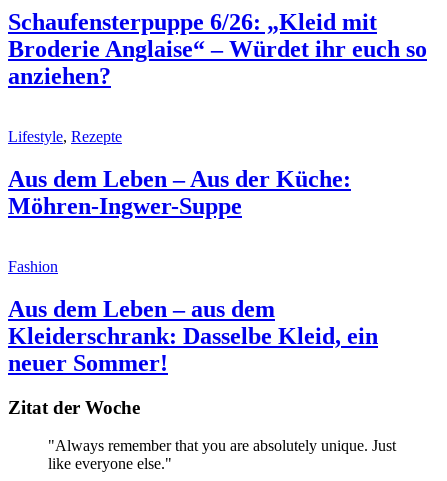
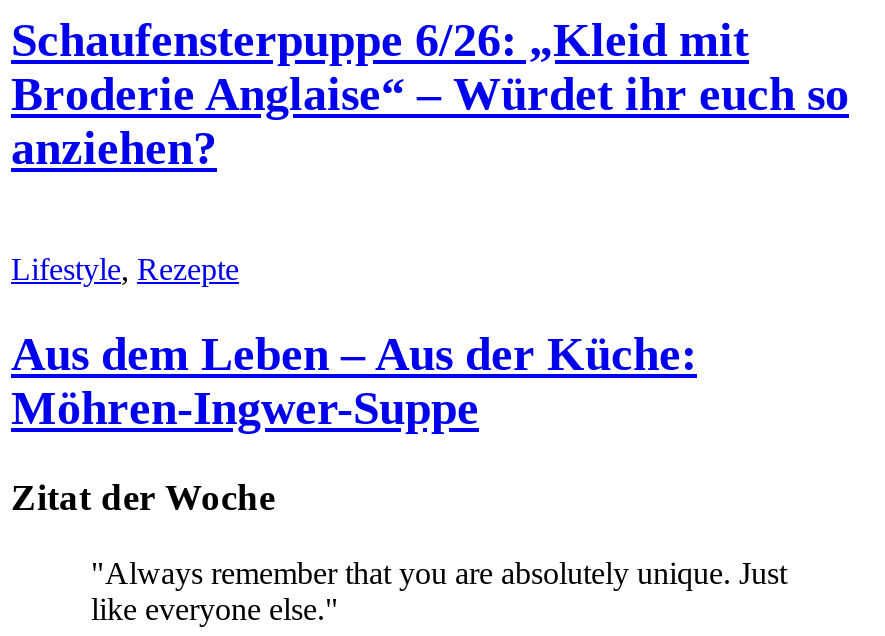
[8,258,378,376] Fashion | Aus dem Leben – aus dem | Kleiderschrank: Dasselbe Kleid, ein | neuer Sommer! -> none

